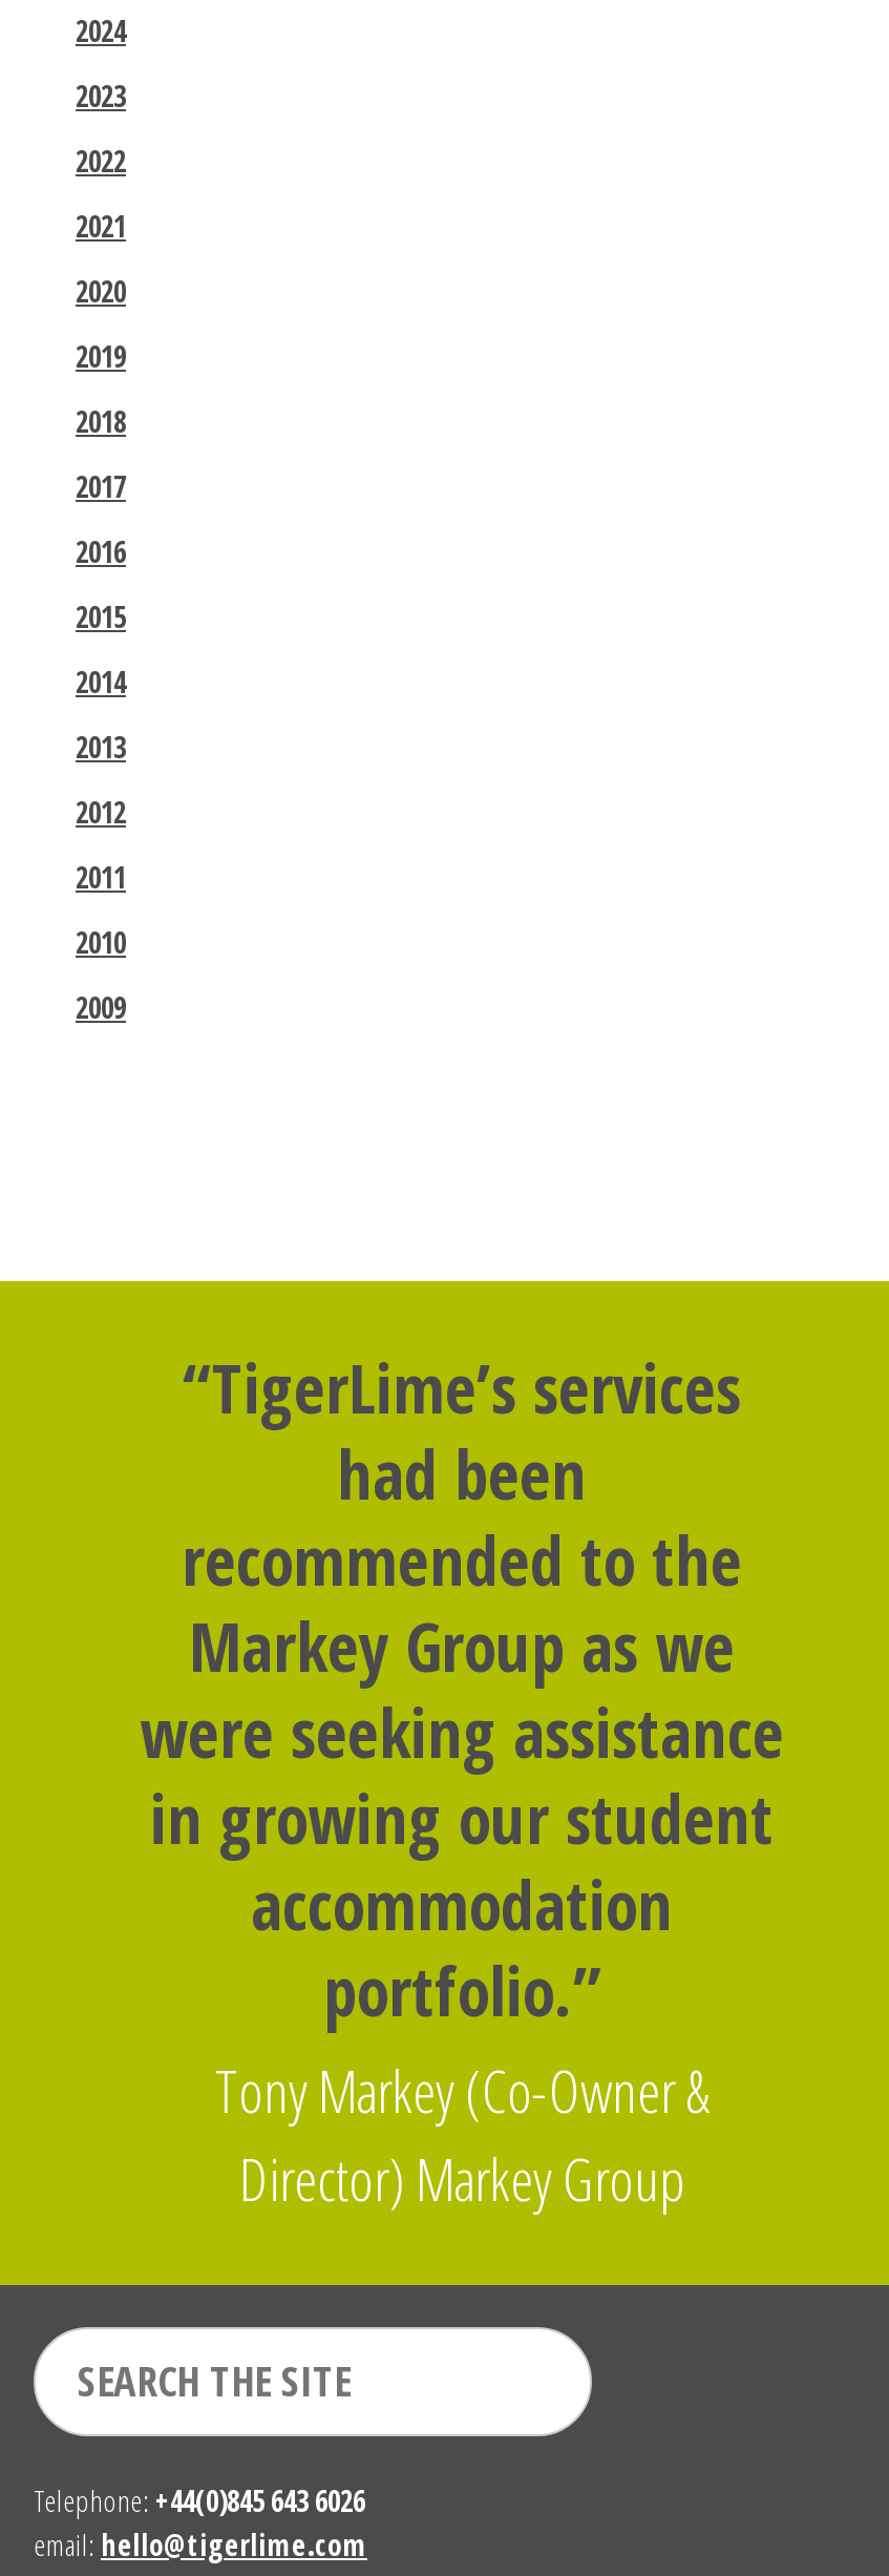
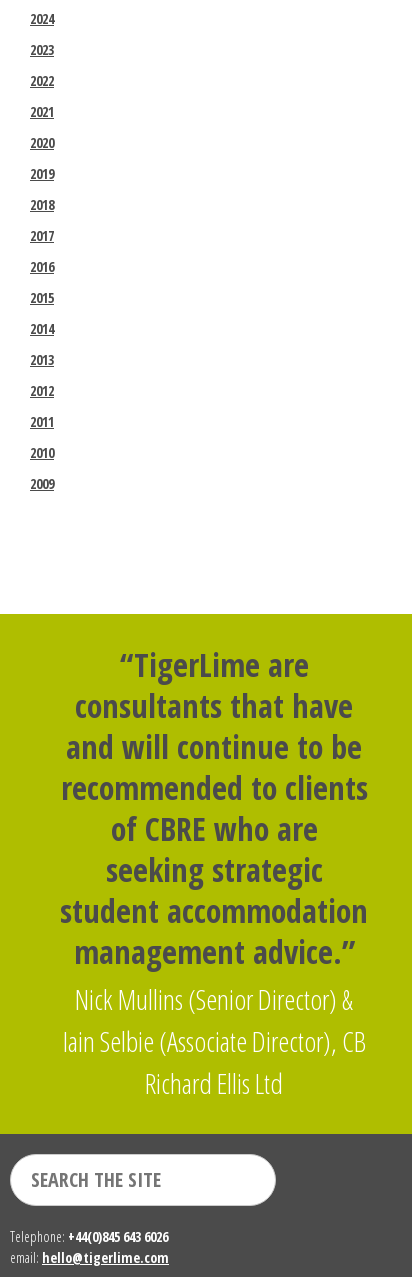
[140,1341,784,2218] “TigerLime’s services | had been | recommended to the | Markey Group as we | were seeking assistance | in growing our student | accommodation | portfolio.” | Tony Markey (Co-Owner & | Director) Markey Group -> [60,643,368,1102] “TigerLime are | consultants that have | and will continue to be | recommended to clients | of CBRE who are | seeking strategic | student accommodation | management advice.” | Nick Mullins (Senior Director) & | Iain Selbie (Associate Director), CB | Richard Ellis Ltd

